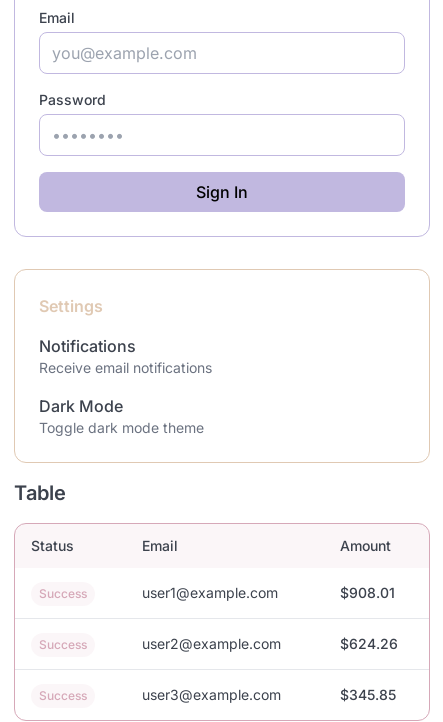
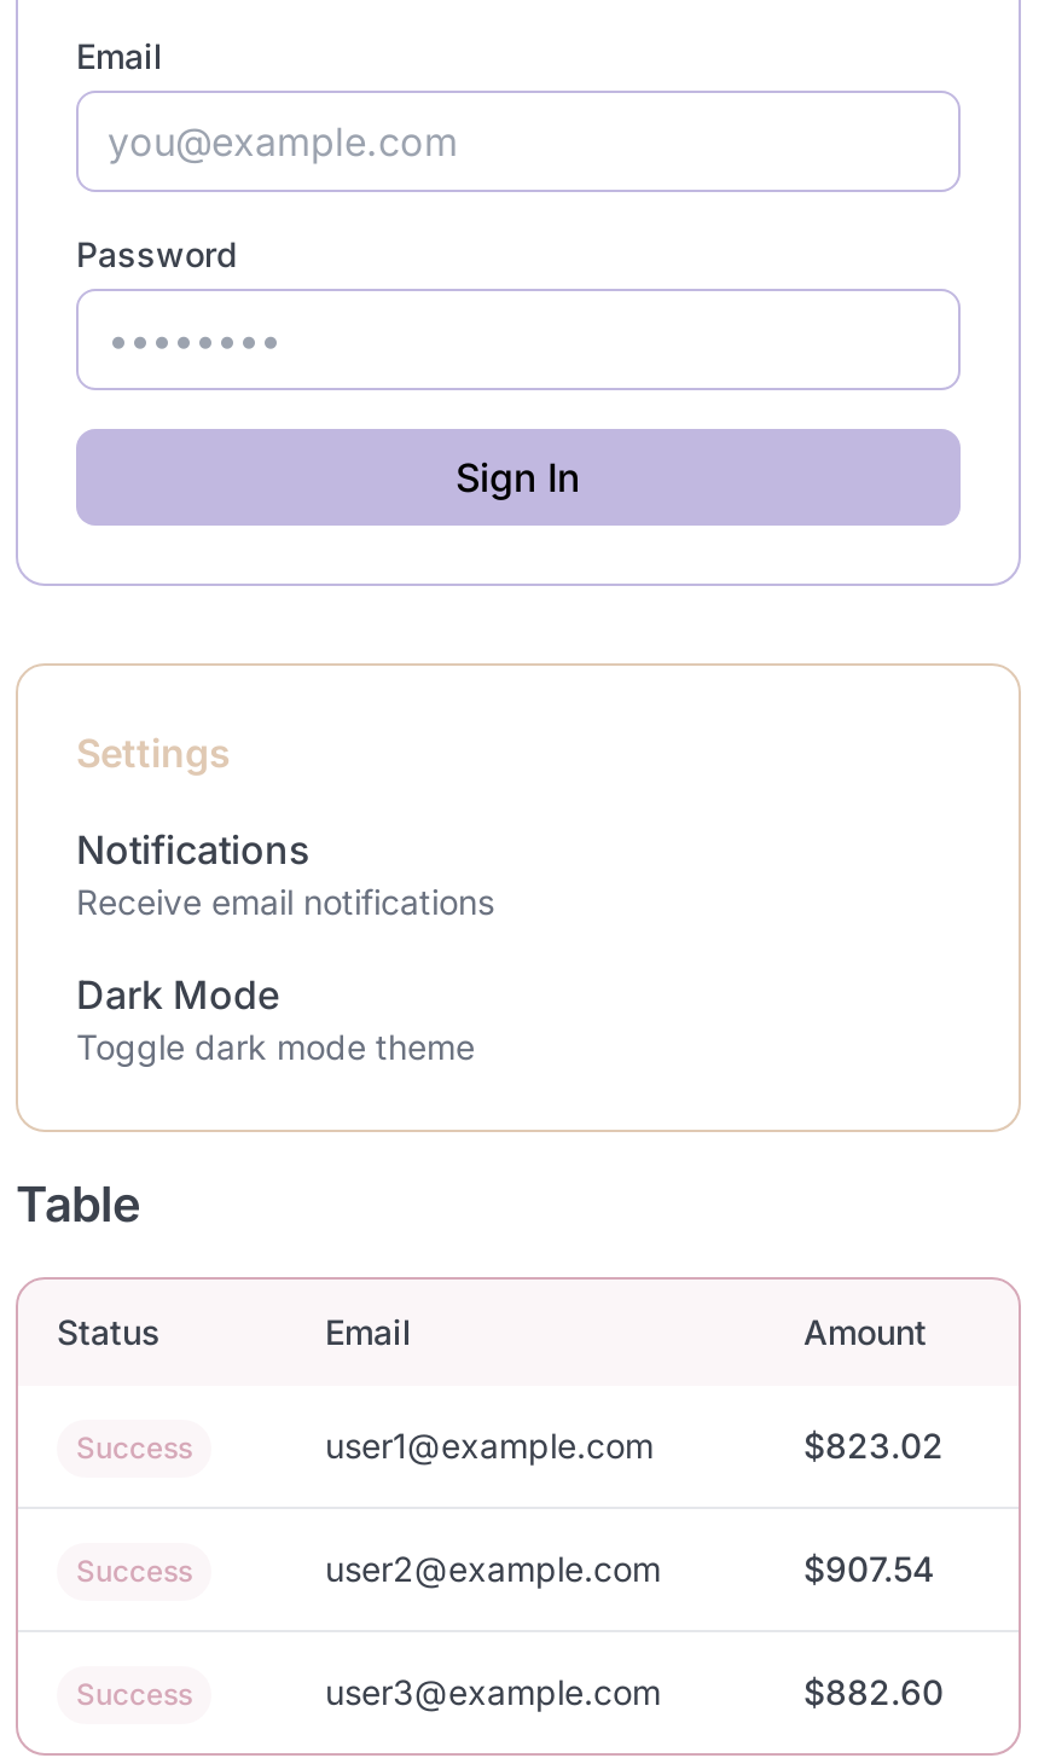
[340,584,395,601] $908.01 -> [803,1425,944,1466] $823.02
[340,635,398,652] $624.26 -> [803,1548,934,1589] $907.54
[340,686,396,703] $345.85 -> [803,1671,944,1712] $882.60

